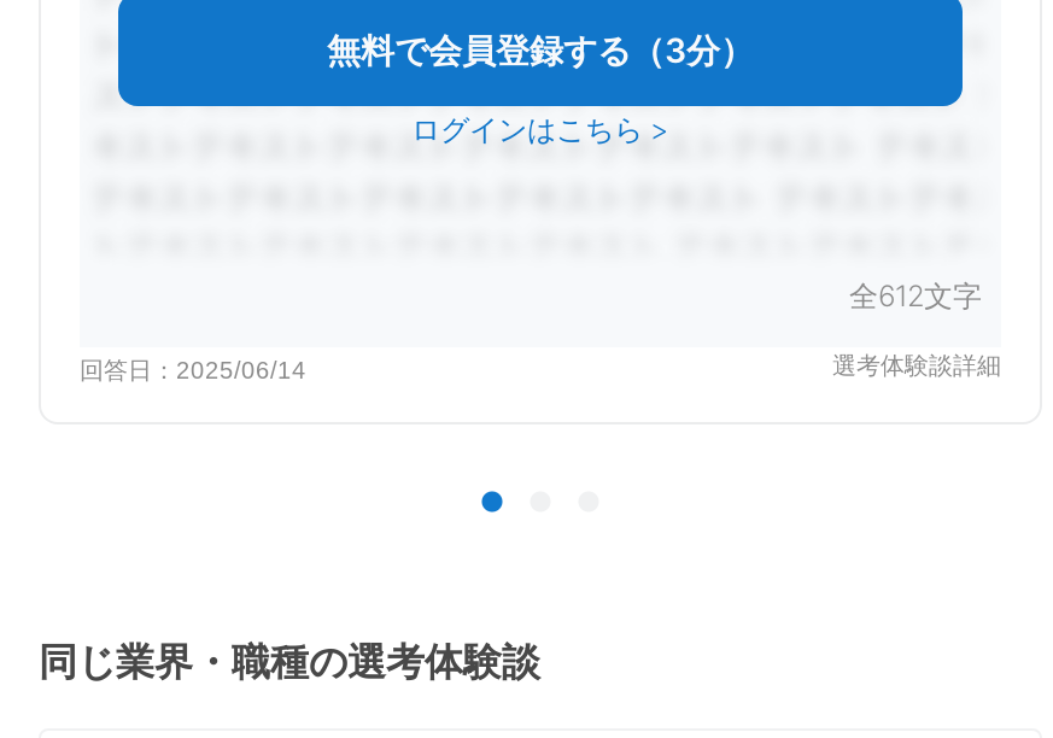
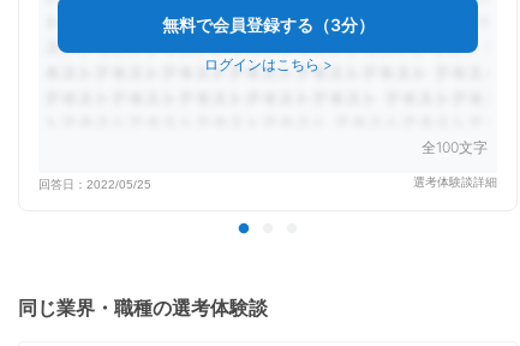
[849,278,982,314] 全612文字 -> [422,139,488,157] 全100文字
[80,358,306,384] 回答日：2025/06/14 -> [38,178,151,192] 回答日：2022/05/25

